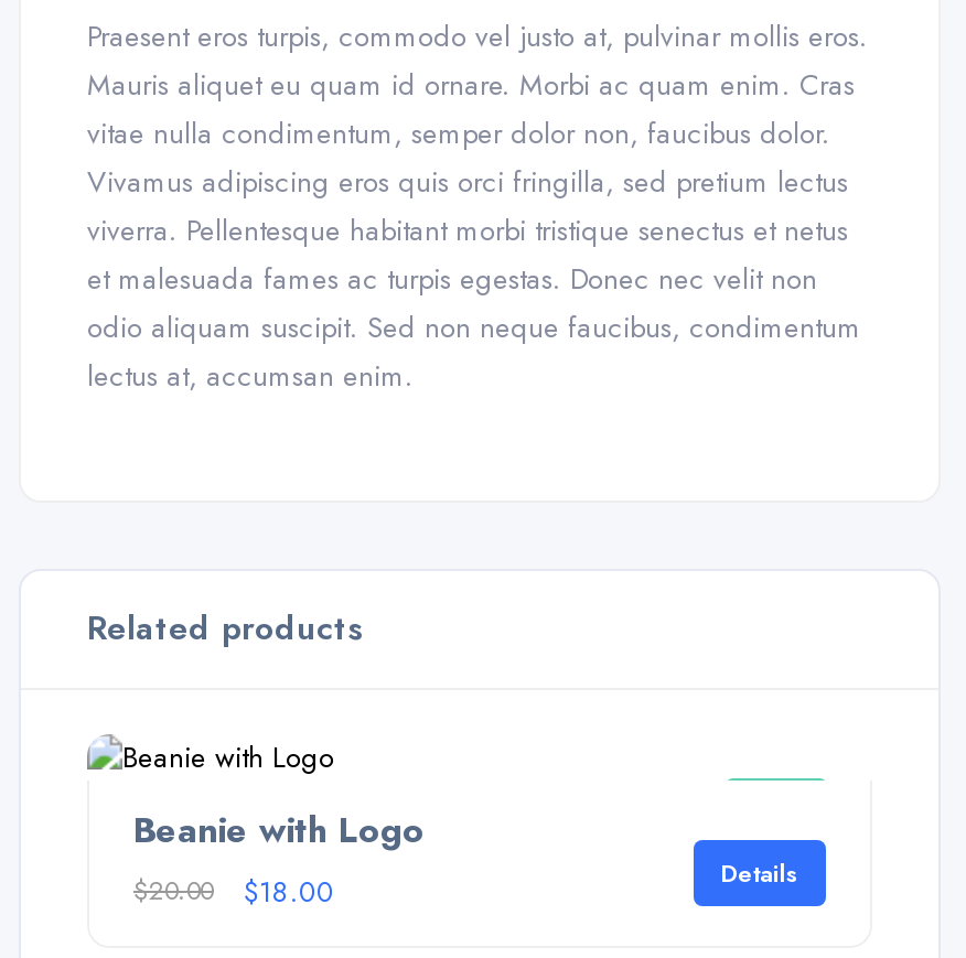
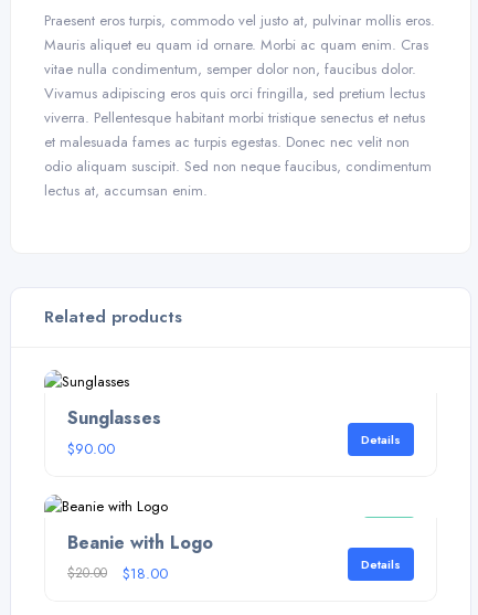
none -> [67,405,401,459] Sunglasses | $90.00 | Details

